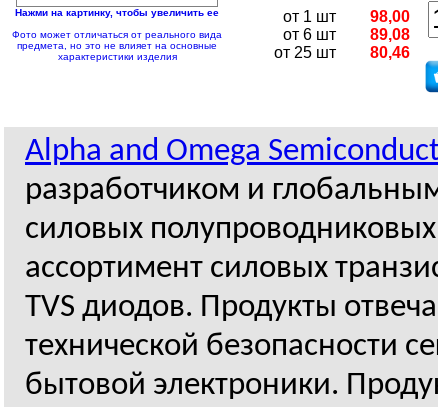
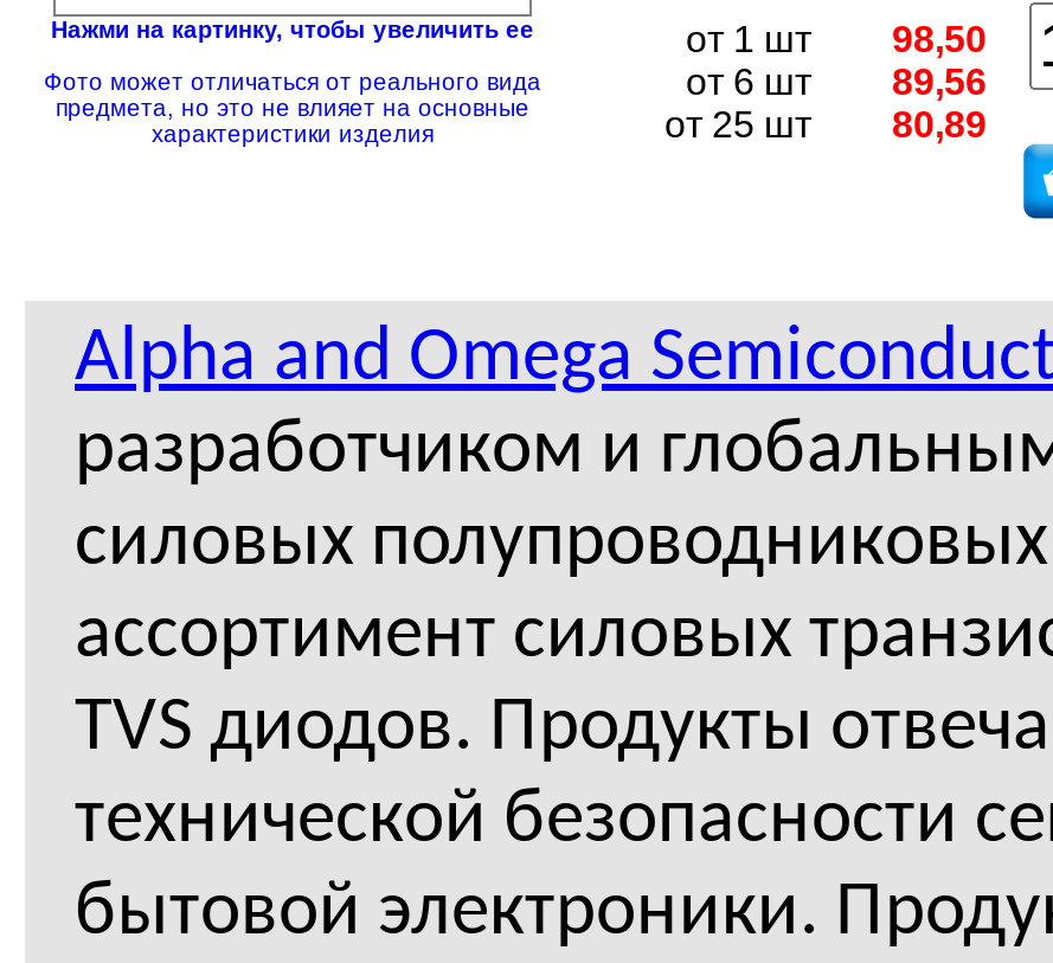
[283,8,410,25] от 1 шт 98,00 -> [686,19,987,59] от 1 шт 98,50
[283,26,410,43] от 6 шт 89,08 -> [686,62,987,102] от 6 шт 89,56
[274,44,410,61] от 25 шт 80,46 -> [664,104,987,145] от 25 шт 80,89

